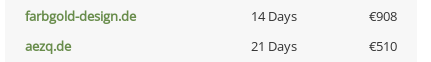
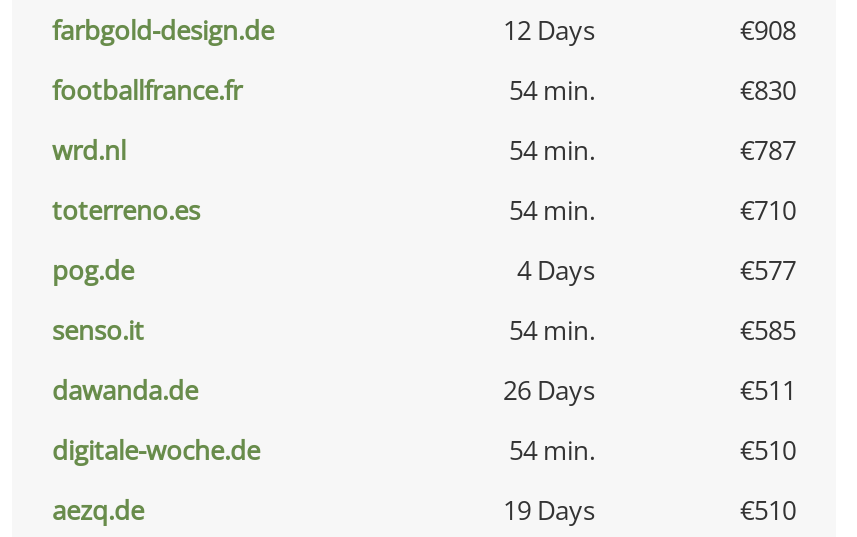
[250,7,296,25] 14 Days -> [503,12,595,48] 12 Days
none -> [52,72,796,468] footballfrance.fr | 54 min. | €830 | wrd.nl | 54 min. | €787 | toterreno.es | 54 min. | €710 | pog.de | 4 Days | €577 | senso.it | 54 min. | €585 | dawanda.de | 26 Days | €511 | digitale-woche.de | 54 min. | €510
[250,37,296,55] 21 Days -> [503,492,595,528] 19 Days

